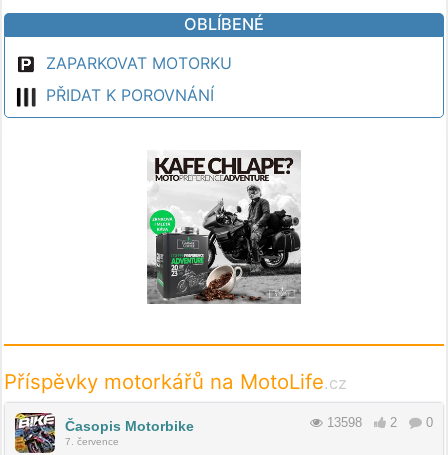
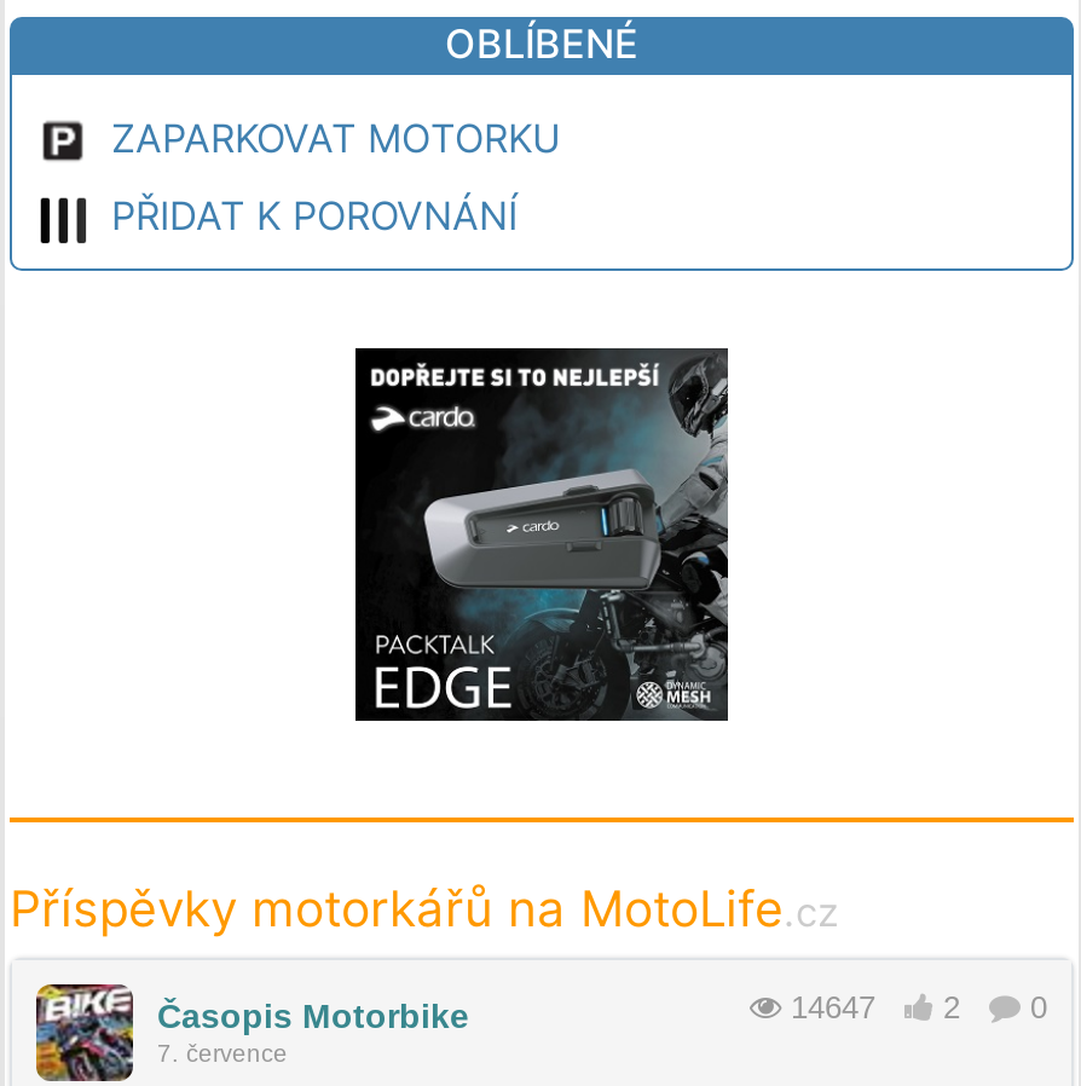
[146,150,301,305] [image] -> [353,346,730,721] [image]
[327,415,433,430] 13598 2 0 -> [791,989,1047,1025] 14647 2 0

